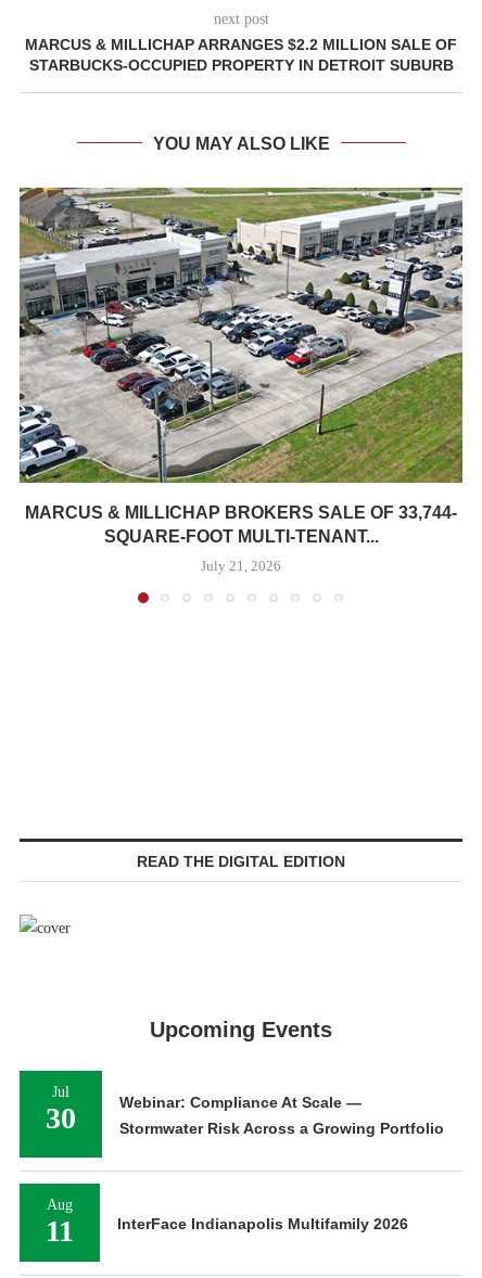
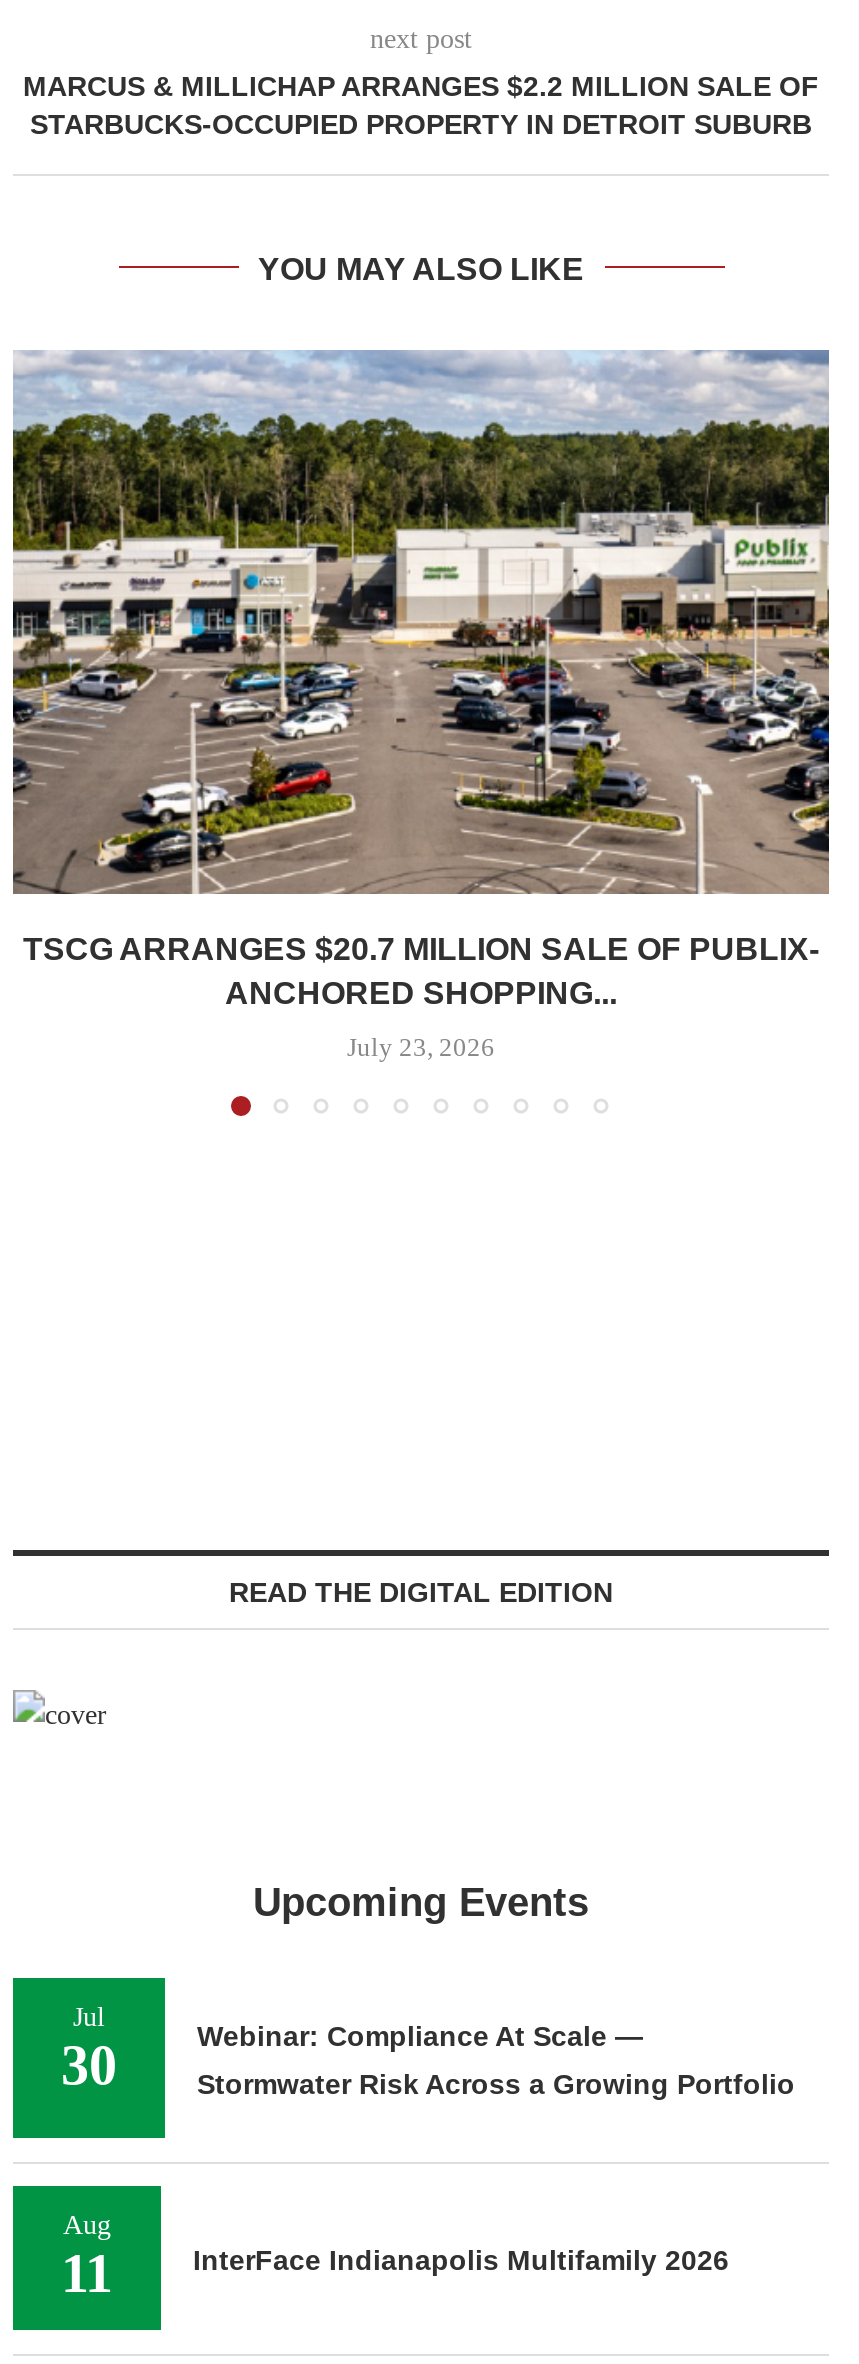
[18,187,464,546] [image] | MARCUS & MILLICHAP BROKERS SALE OF 33,744- | SQUARE-FOOT MULTI-TENANT... -> [11,350,831,1010] [image] | TSCG ARRANGES $20.7 MILLION SALE OF PUBLIX- | ANCHORED SHOPPING...
[201,558,281,574] July 21, 2026 -> [347,1032,495,1062] July 23, 2026

